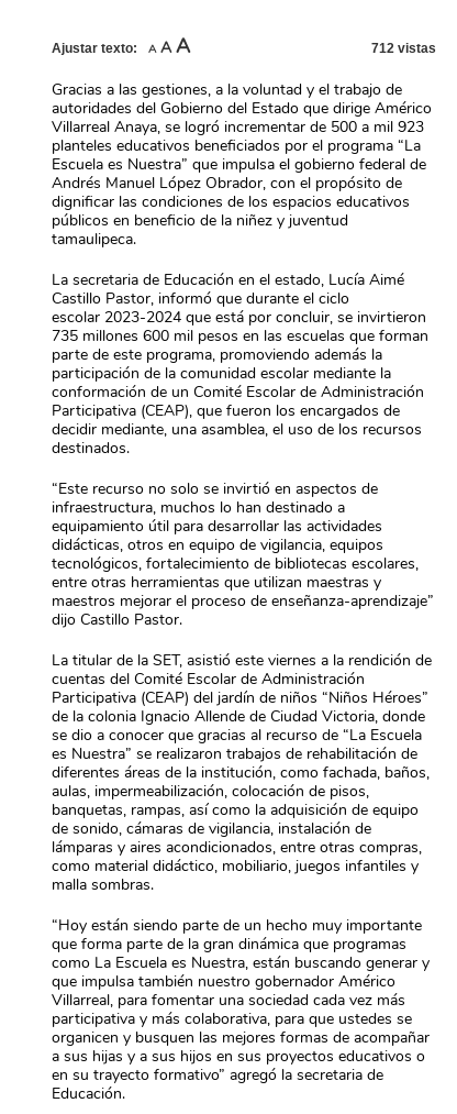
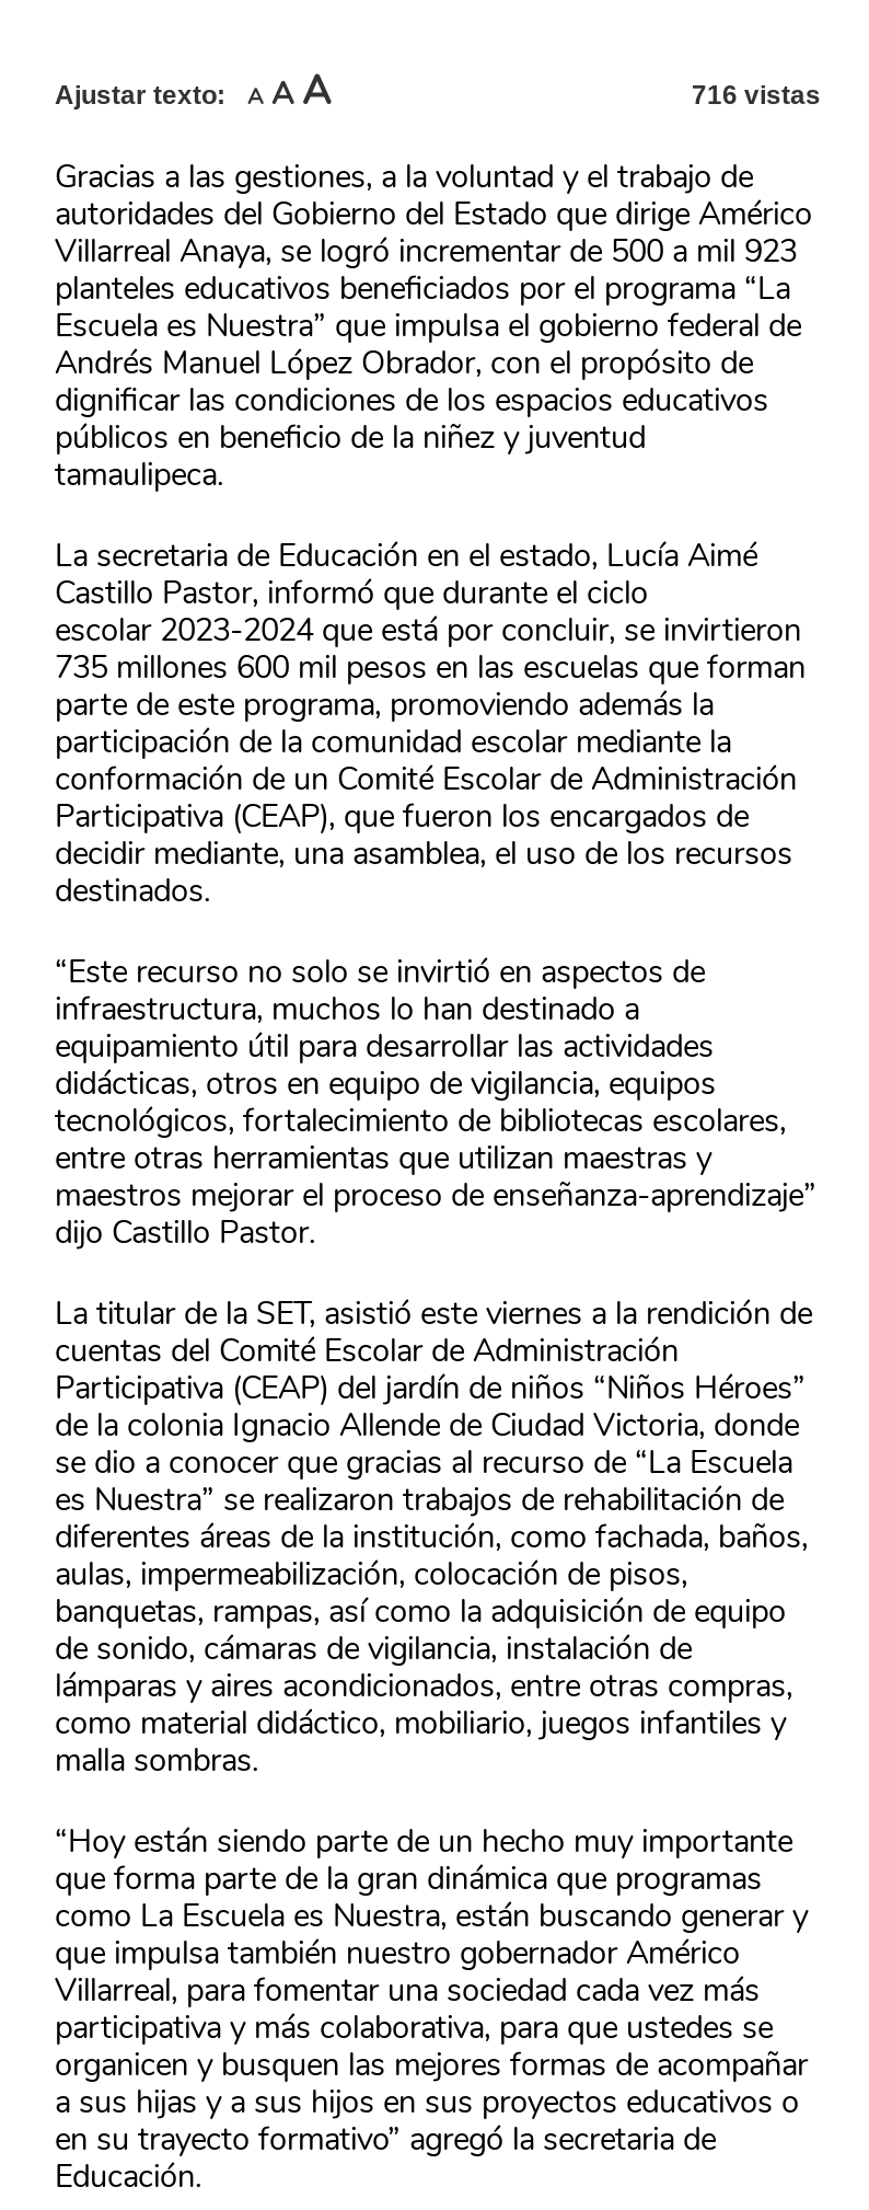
[371,40,436,56] 712 vistas -> [692,80,821,110] 716 vistas

